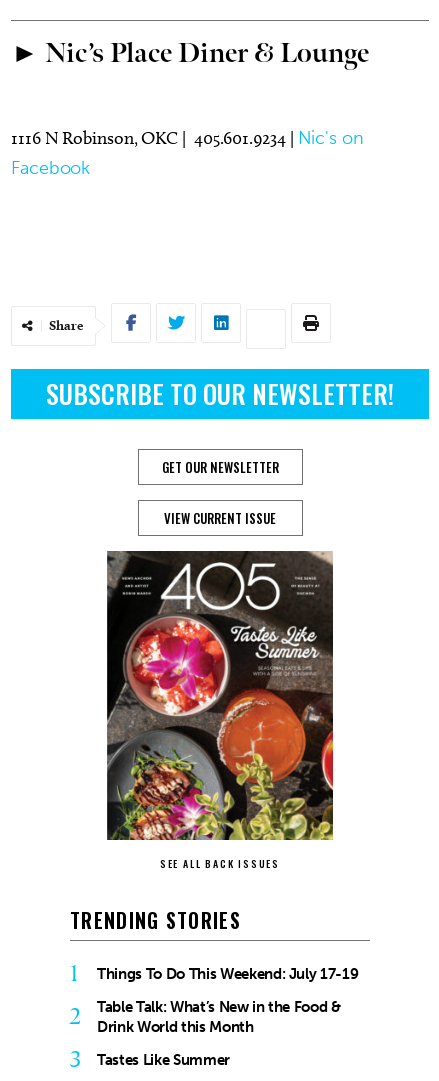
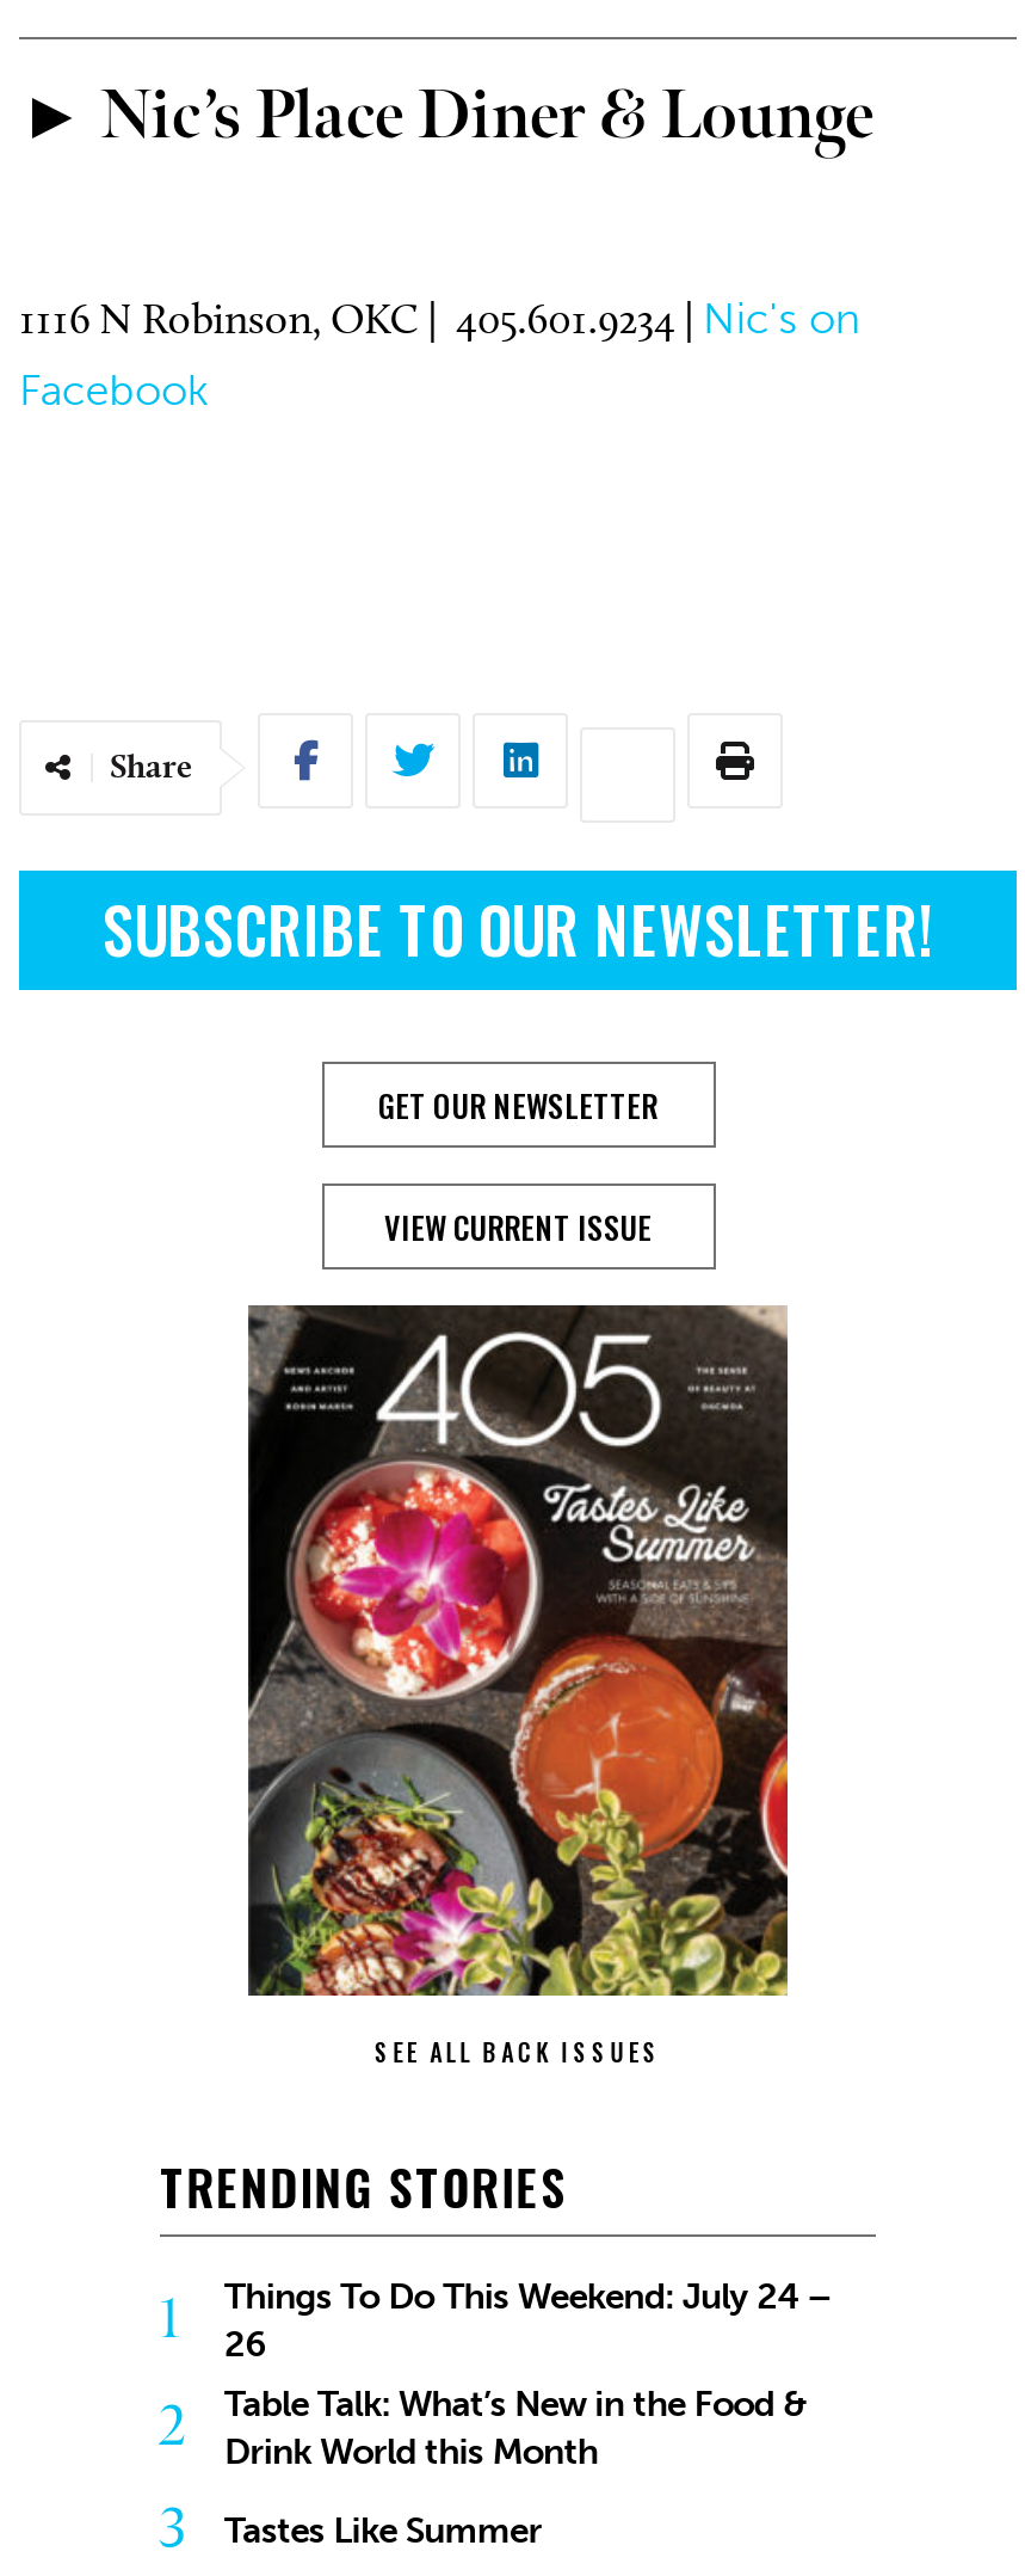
[97,965,358,983] Things To Do This Weekend: July 17-19 -> [224,2274,832,2365] Things To Do This Weekend: July 24 – | 26

